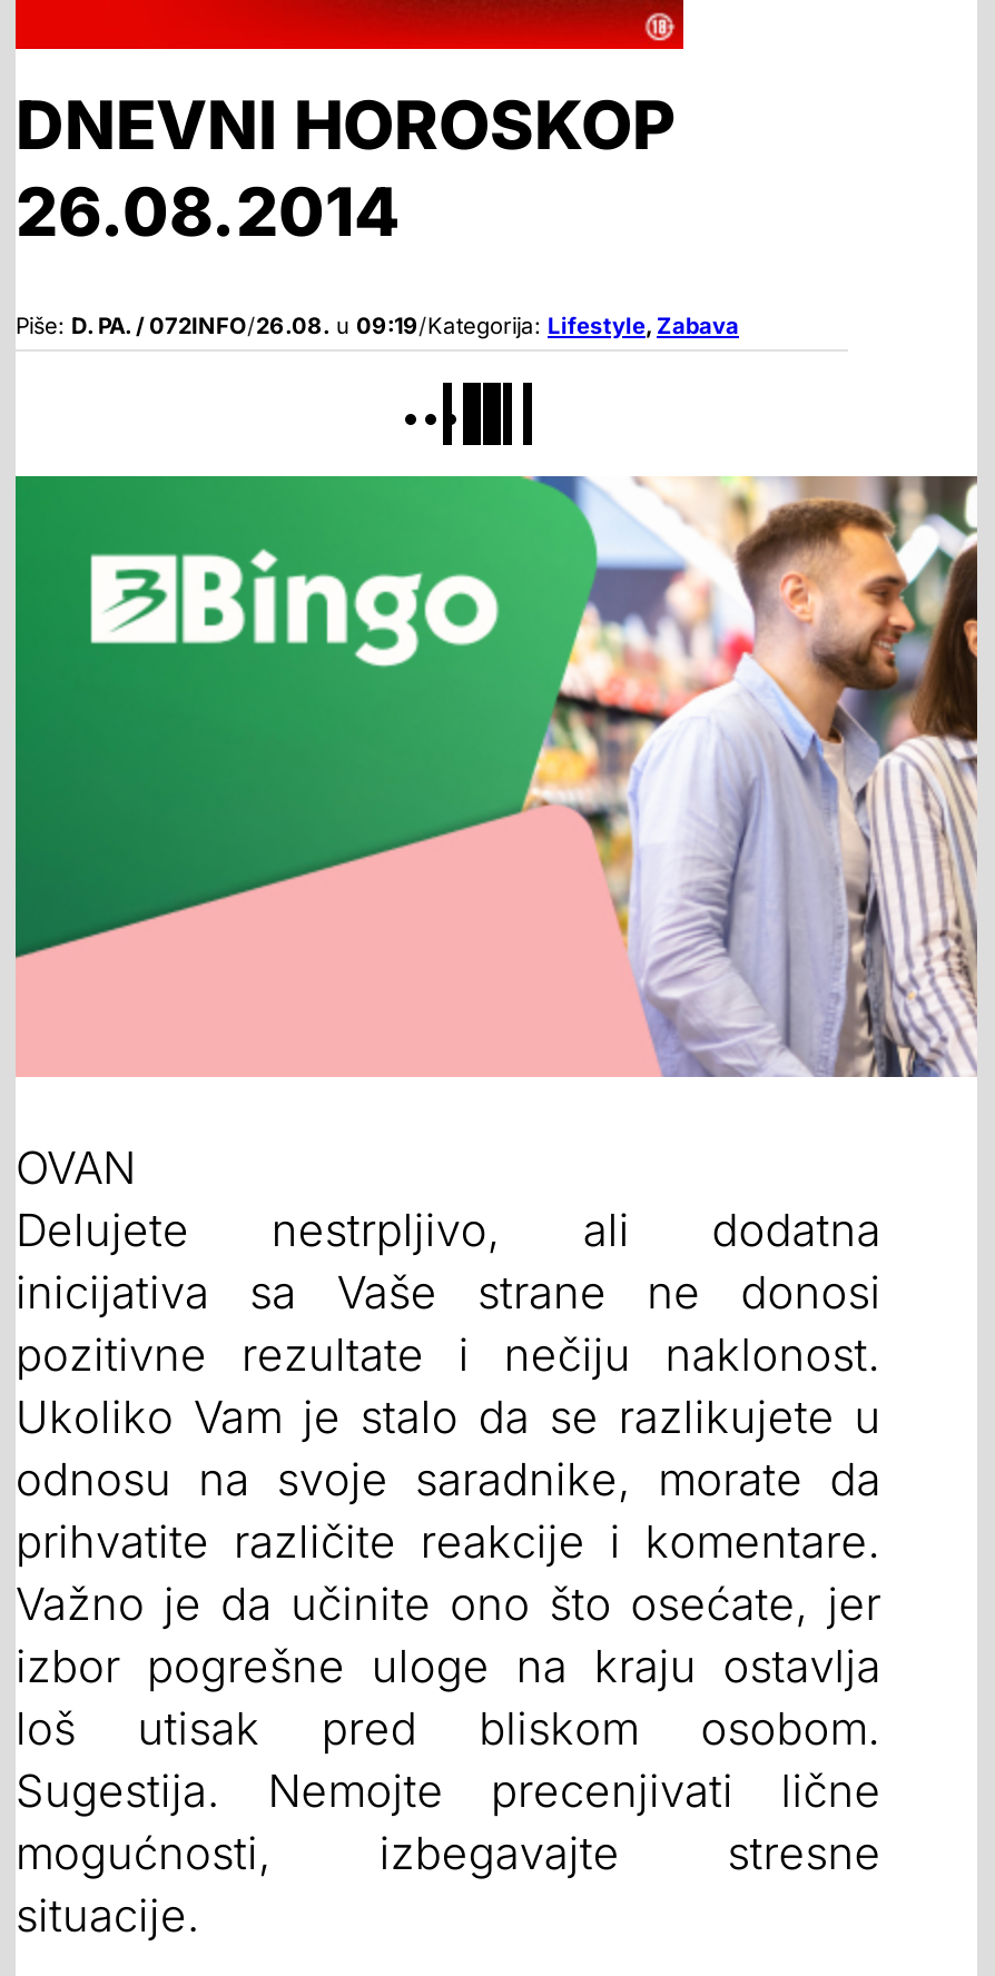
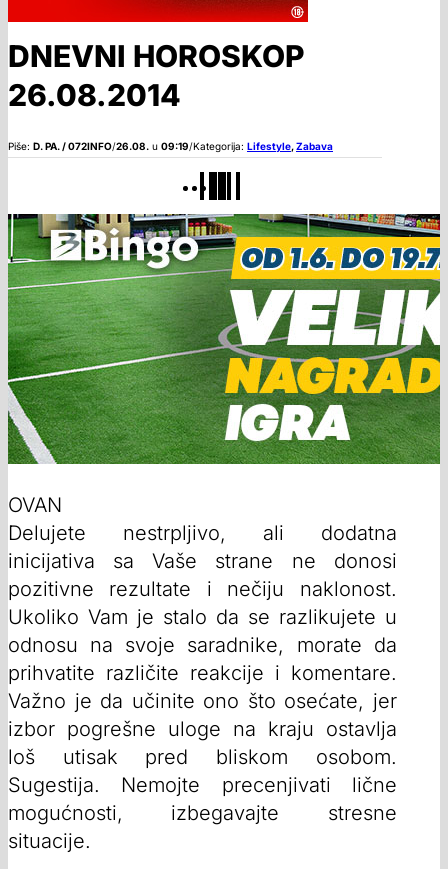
[13,474,979,1079] [image] -> [7,213,441,465] [image]

